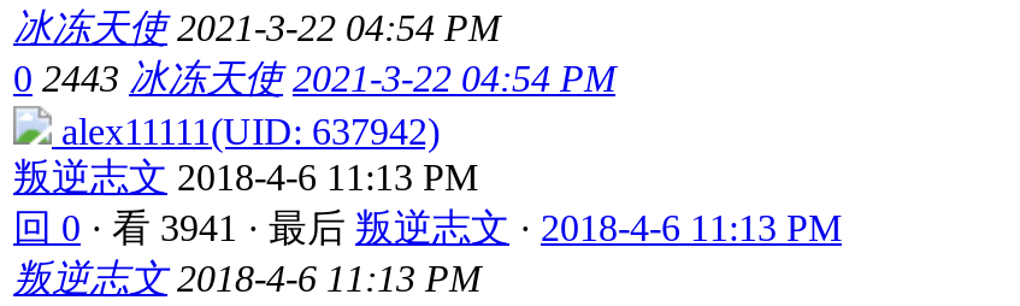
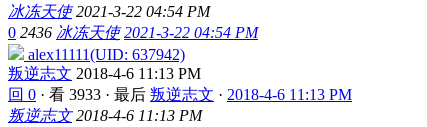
[13,58,615,99] 0 2443 冰冻天使 2021-3-22 04:54 PM -> [8,24,258,41] 0 2436 冰冻天使 2021-3-22 04:54 PM
[13,207,842,248] 回 0 · 看 3941 · 最后叛逆志文· 2018-4-6 11:13 PM -> [8,86,352,103] 回 0 · 看 3933 · 最后叛逆志文· 2018-4-6 11:13 PM

